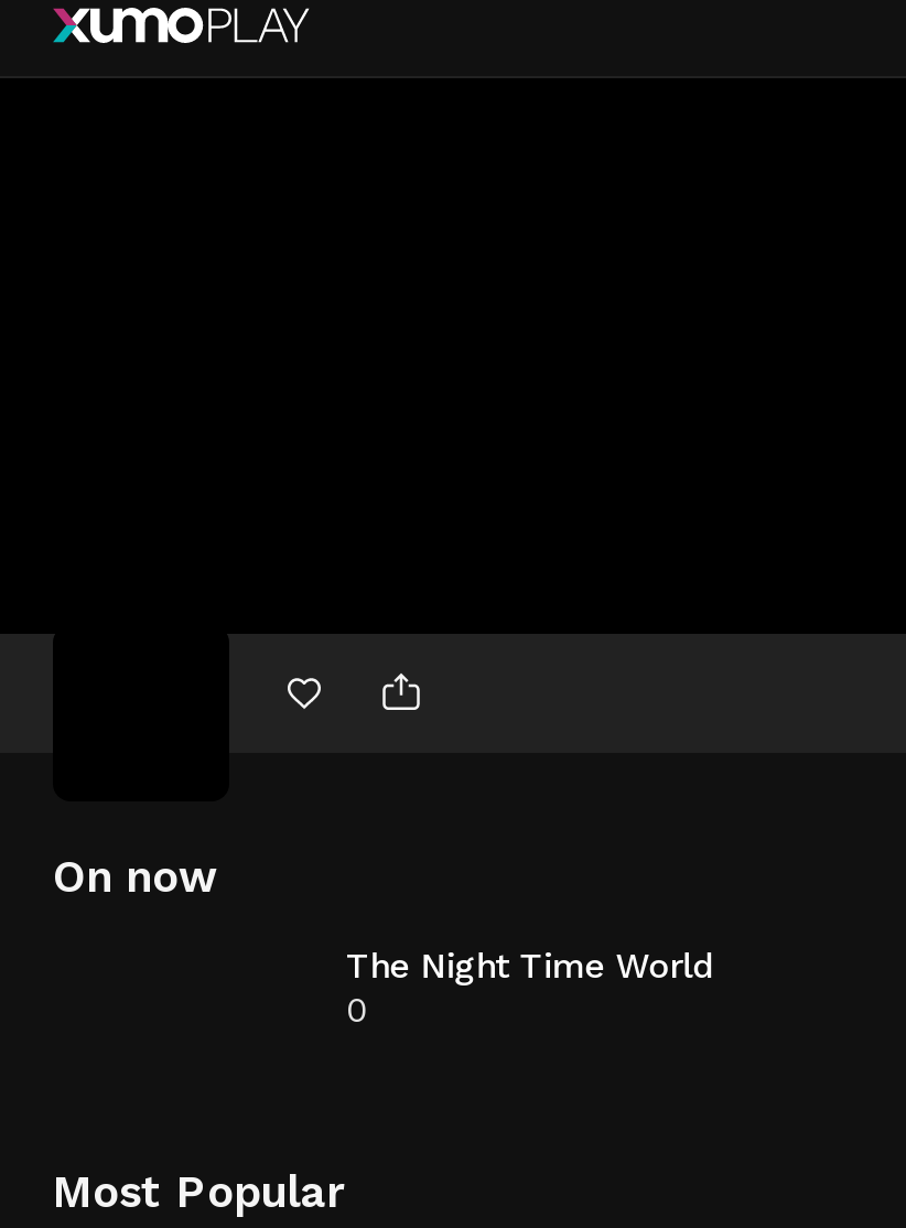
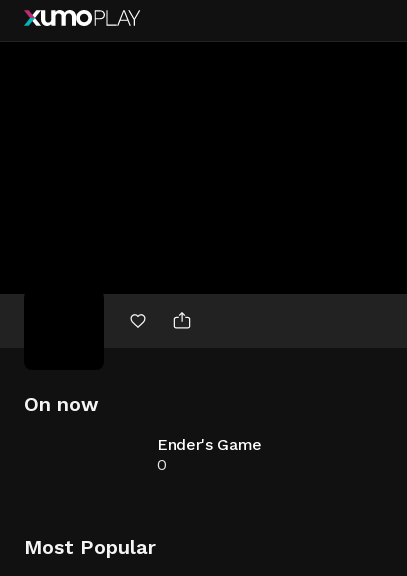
[346,945,713,987] The Night Time World -> [157,435,262,454] Ender's Game

